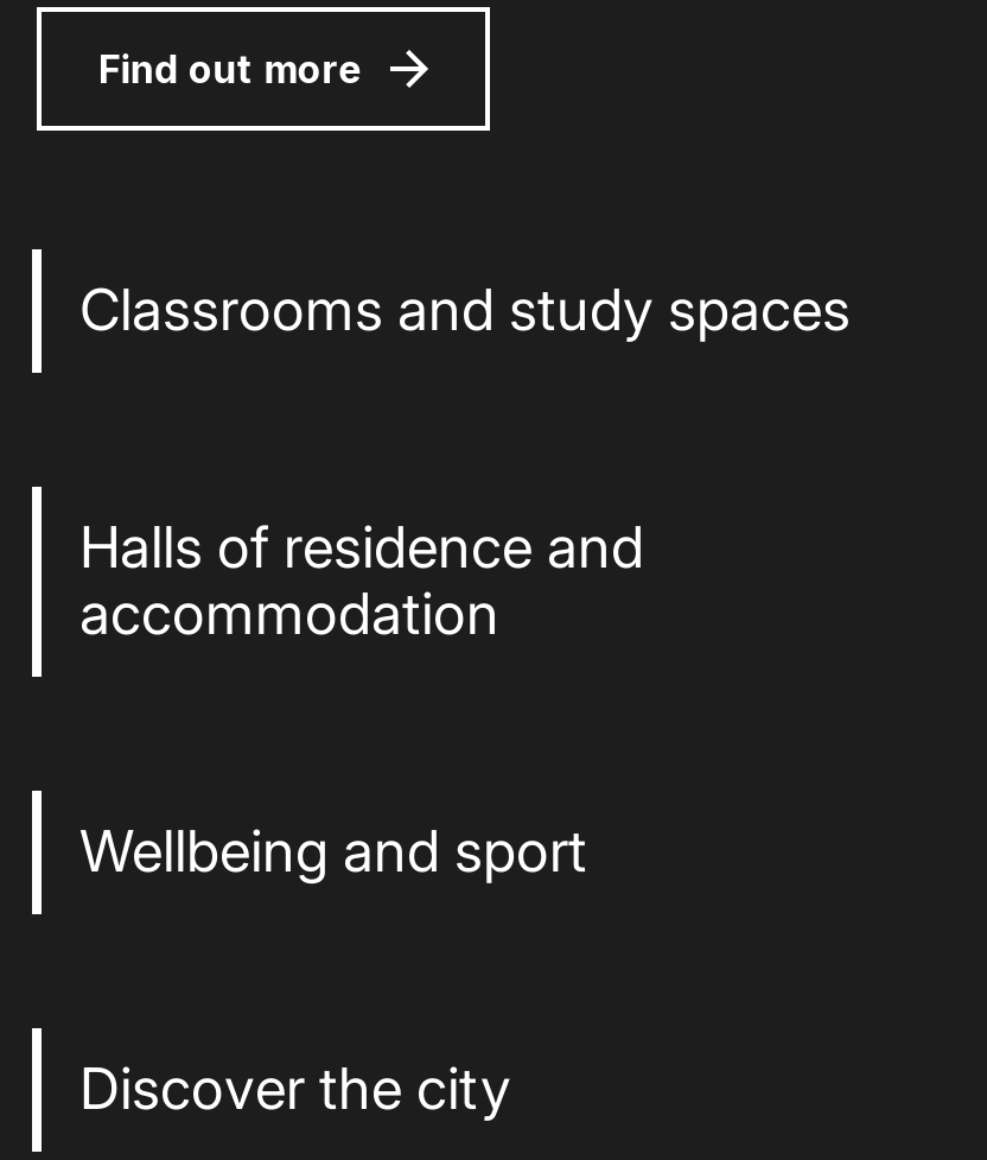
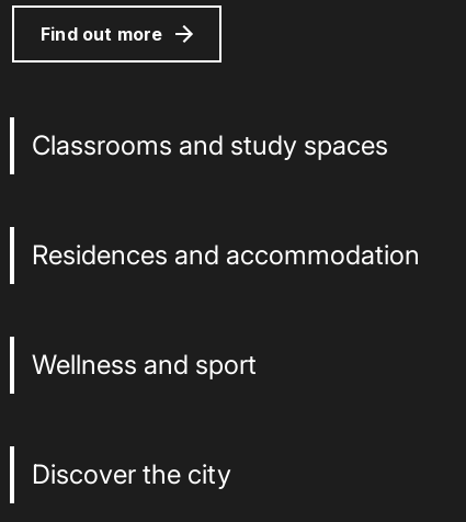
[79,513,644,649] Halls of residence and | accommodation -> [32,239,420,271] Residences and accommodation
[79,817,587,886] Wellbeing and sport -> [32,349,257,381] Wellness and sport

